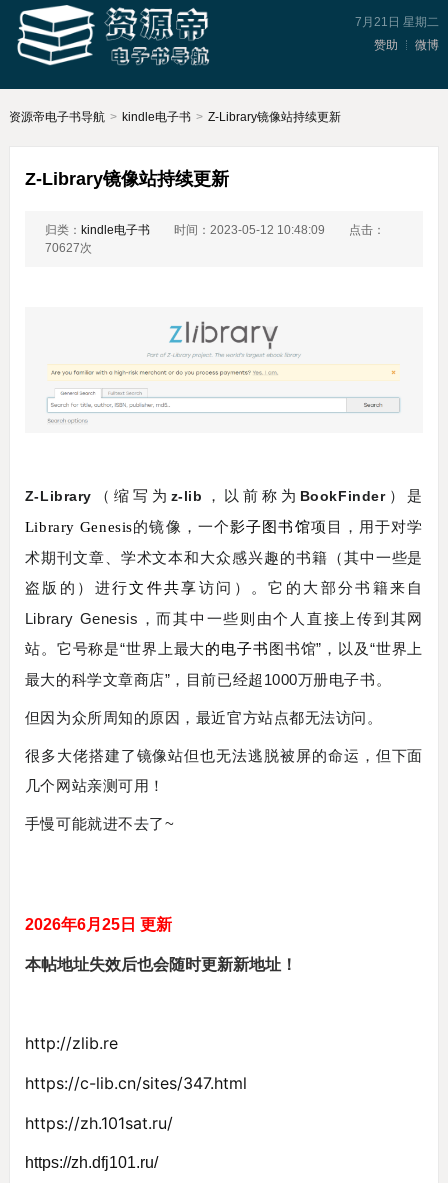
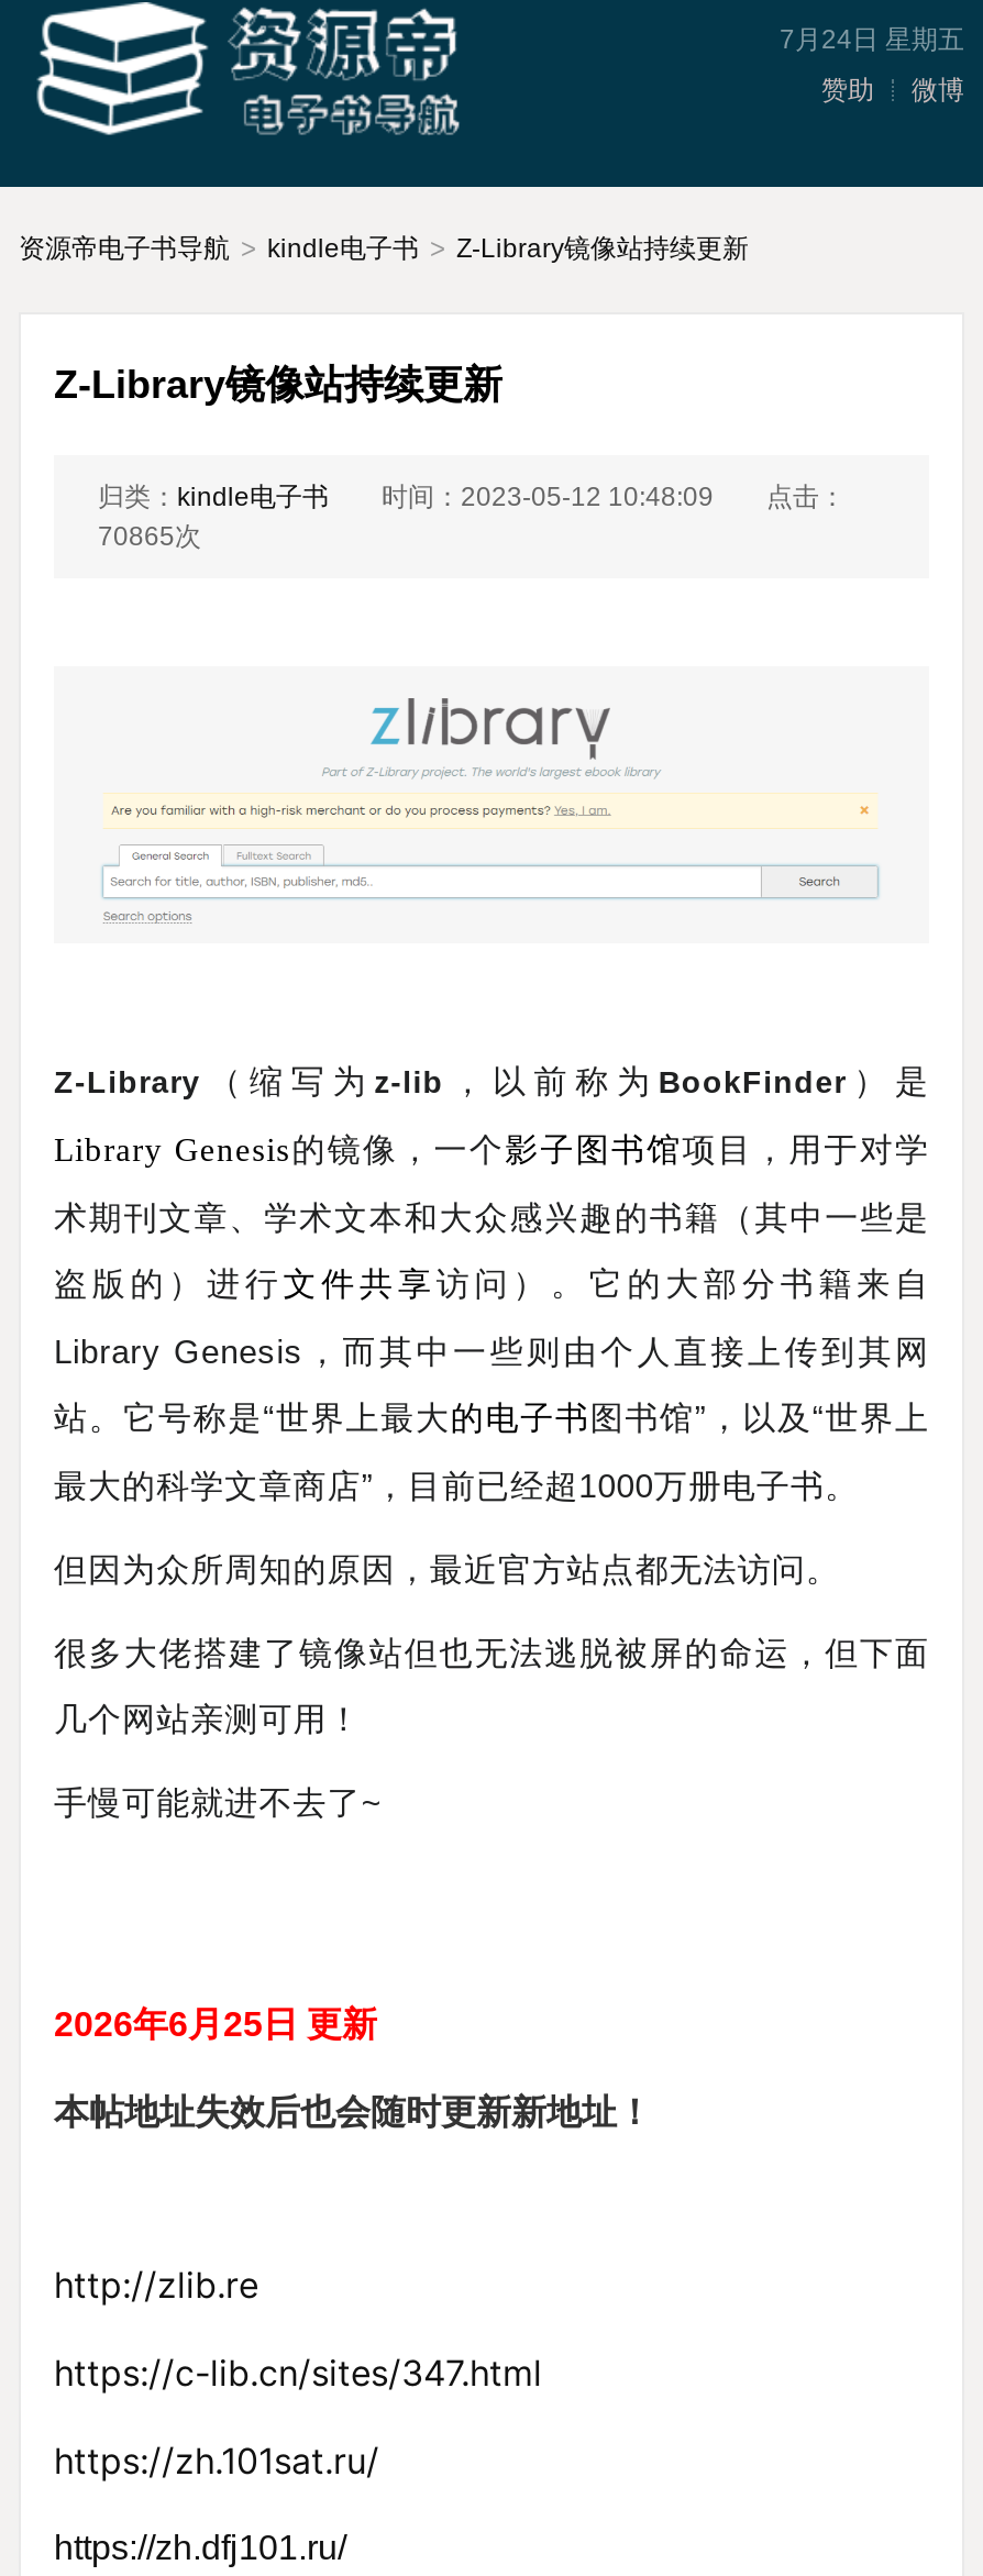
[355,15,439,29] 7月21日 星期二 -> [780,24,964,55] 7月24日 星期五
[45,241,92,255] 70627次 -> [98,522,201,552] 70865次

